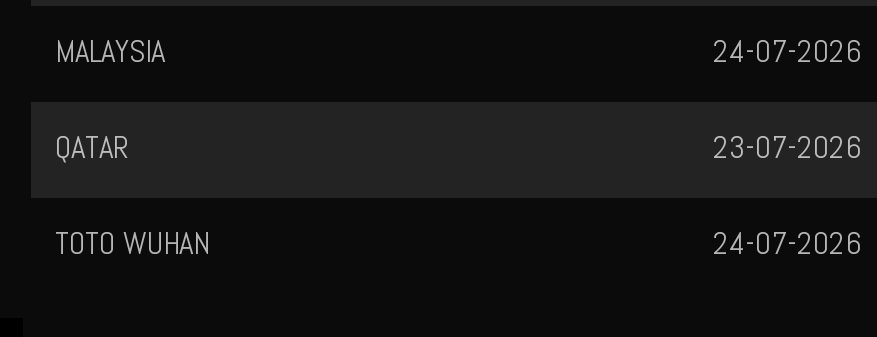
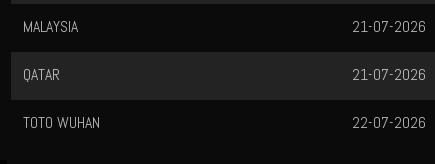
[713,32,861,72] 24-07-2026 -> [352,17,426,37] 21-07-2026
[713,128,861,168] 23-07-2026 -> [352,65,426,85] 21-07-2026
[713,224,861,264] 24-07-2026 -> [352,113,426,133] 22-07-2026

